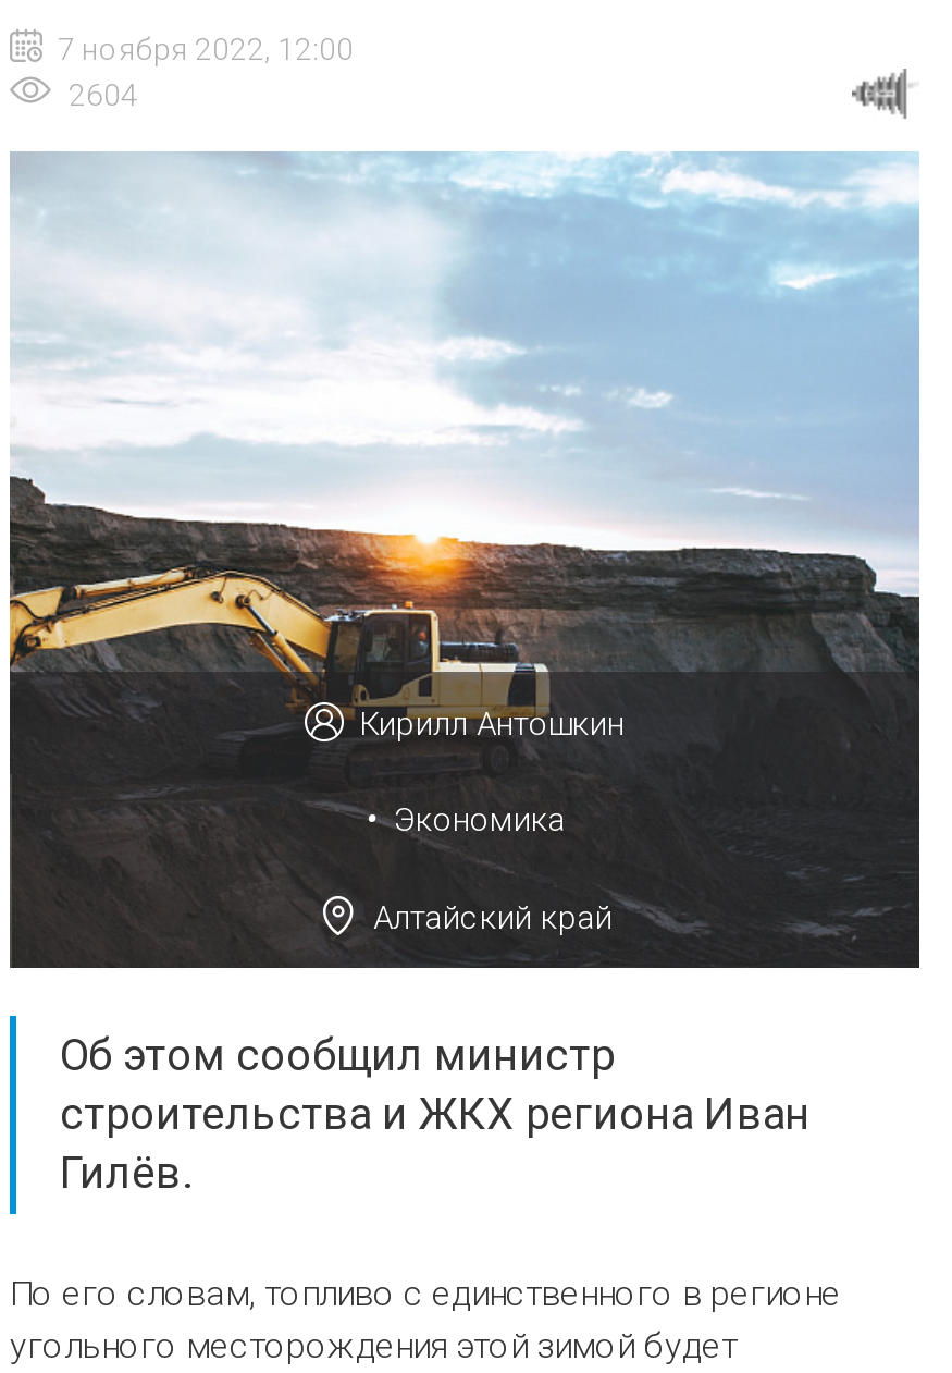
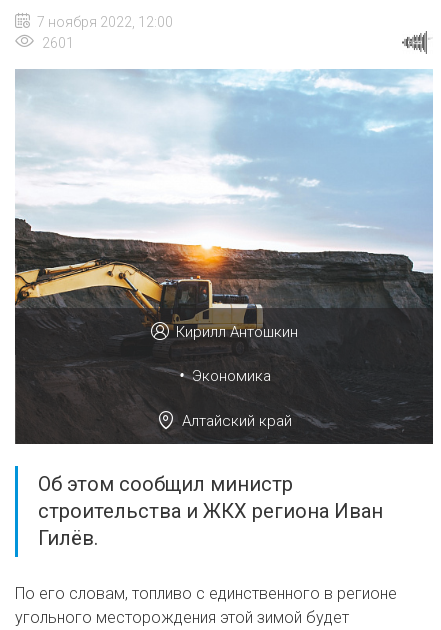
[62,77,138,112] 2604 -> [39,35,74,51] 2601

